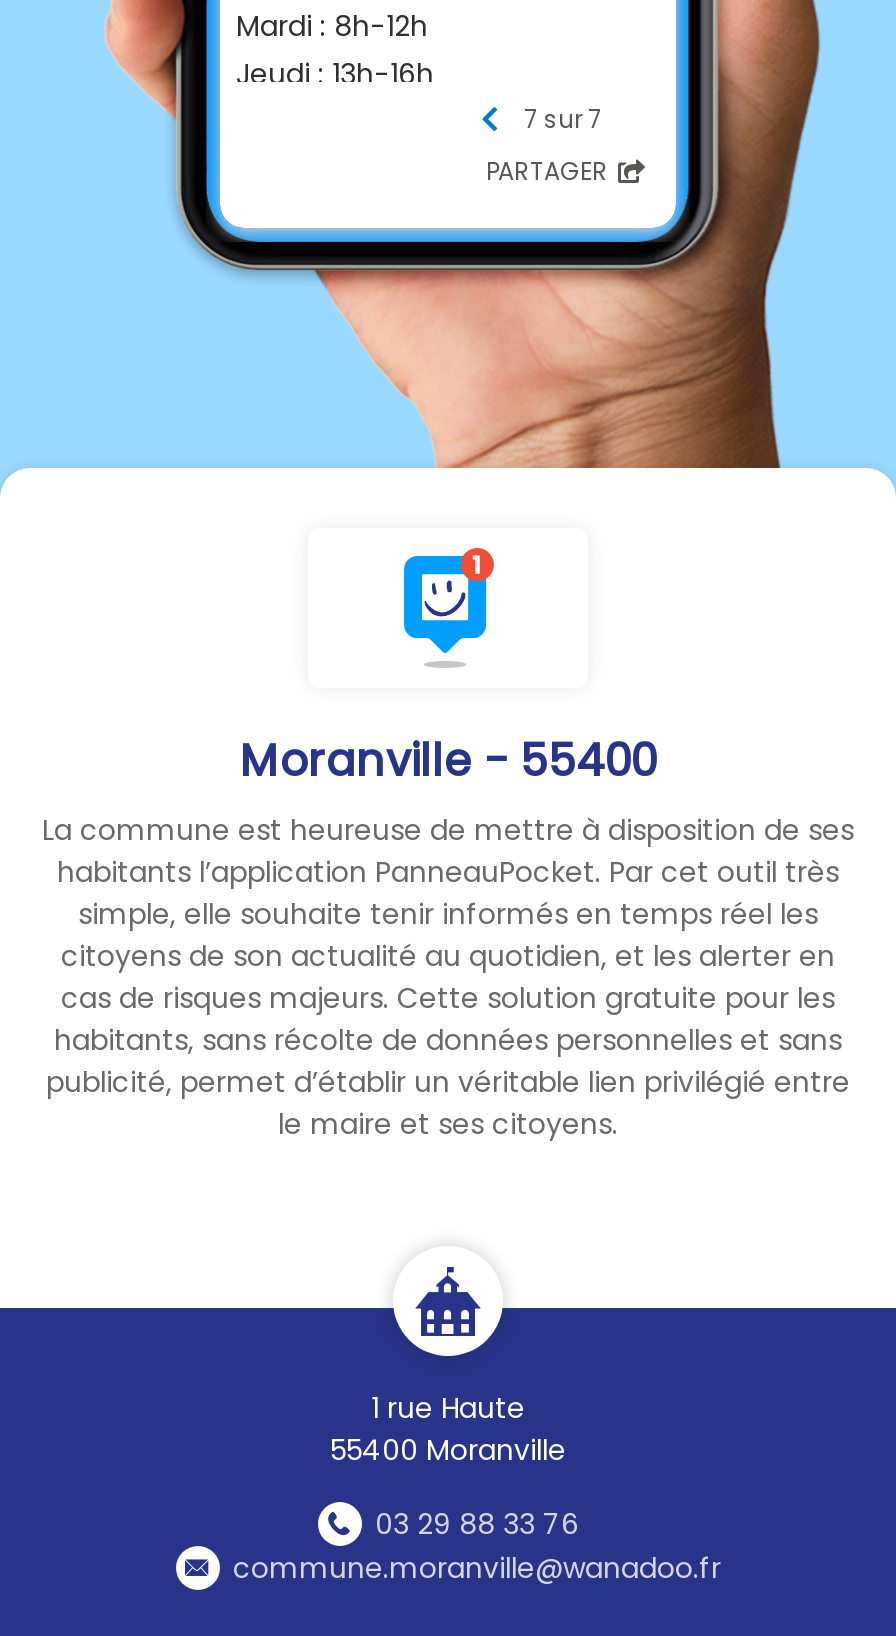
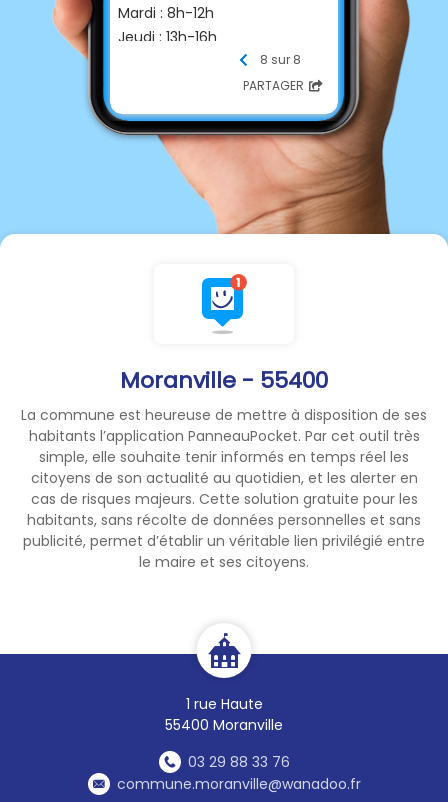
[524,101,602,135] 7 sur 7 -> [260,51,301,68] 8 sur 8

